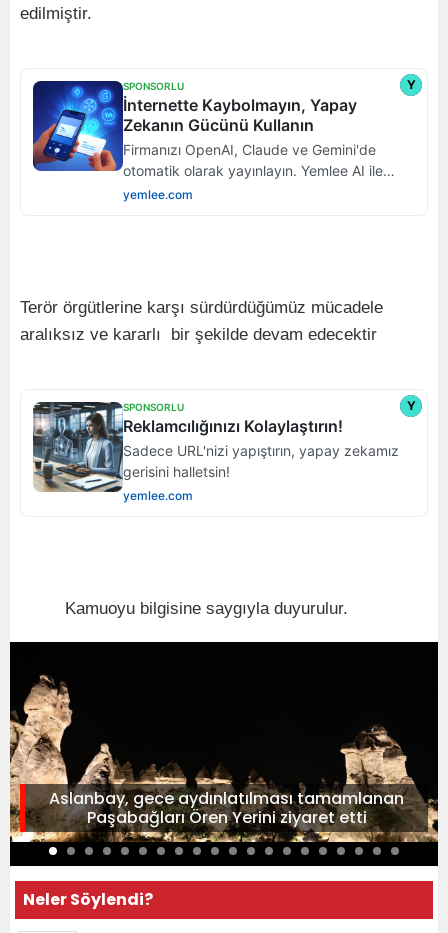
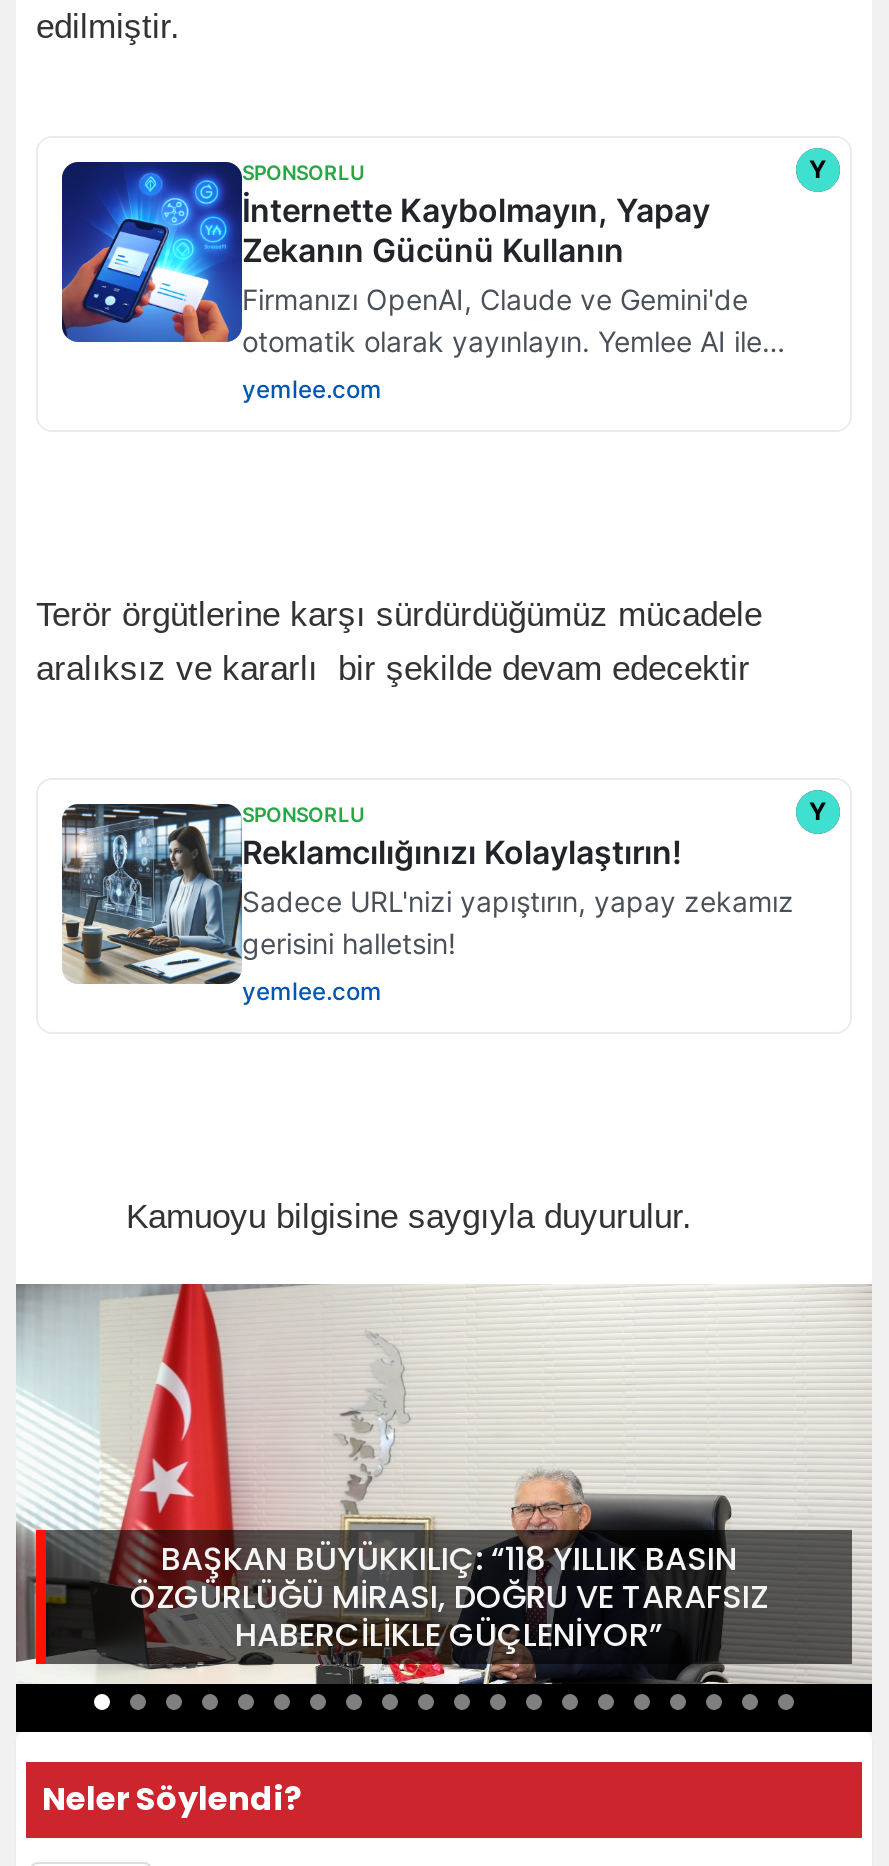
[9,641,439,843] [image] | Aslanbay, gece aydınlatılması tamamlanan | Paşabağları Ören Yerini ziyaret etti -> [16,1282,872,1686] [image] | BAŞKAN BÜYÜKKILIÇ: “118 YILLIK BASIN | ÖZGÜRLÜĞÜ MİRASI, DOĞRU VE TARAFSIZ | HABERCİLİKLE GÜÇLENİYOR”

